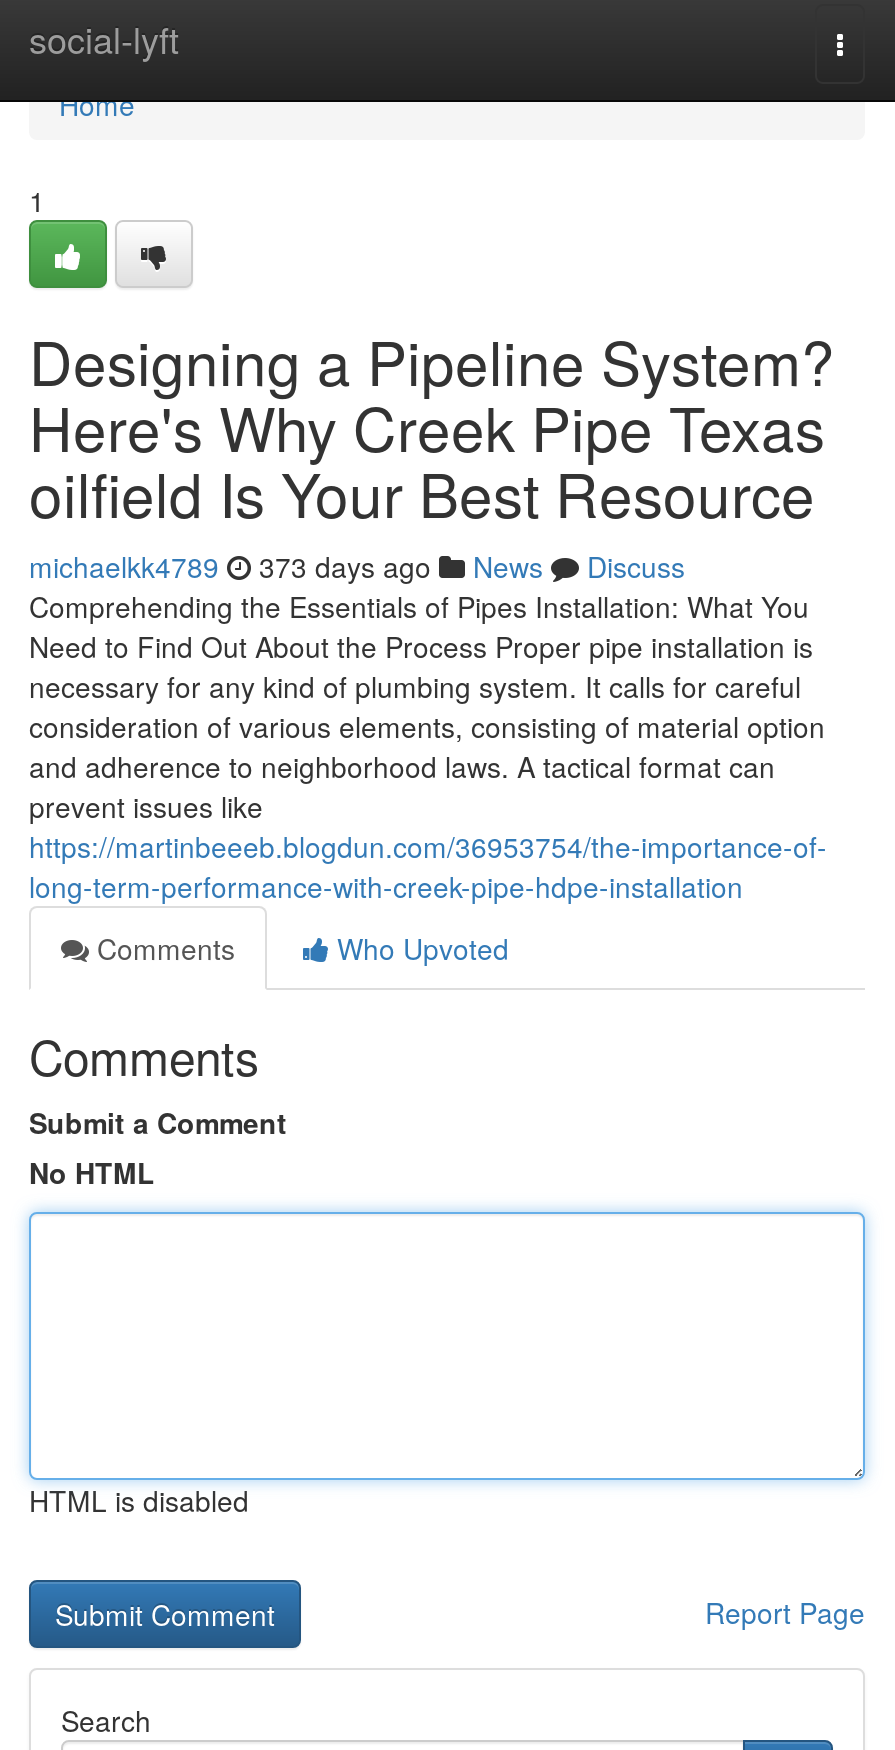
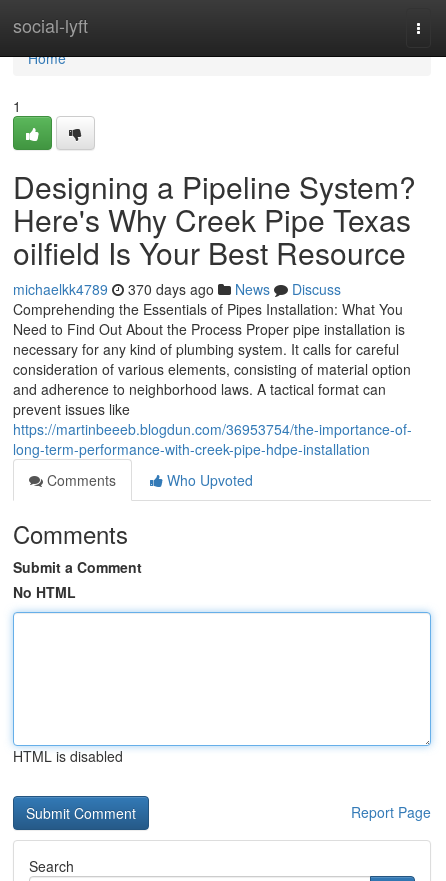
[29,546,685,586] michaelkk4789 373 days ago News Discuss -> [13,279,341,299] michaelkk4789 370 days ago News Discuss

